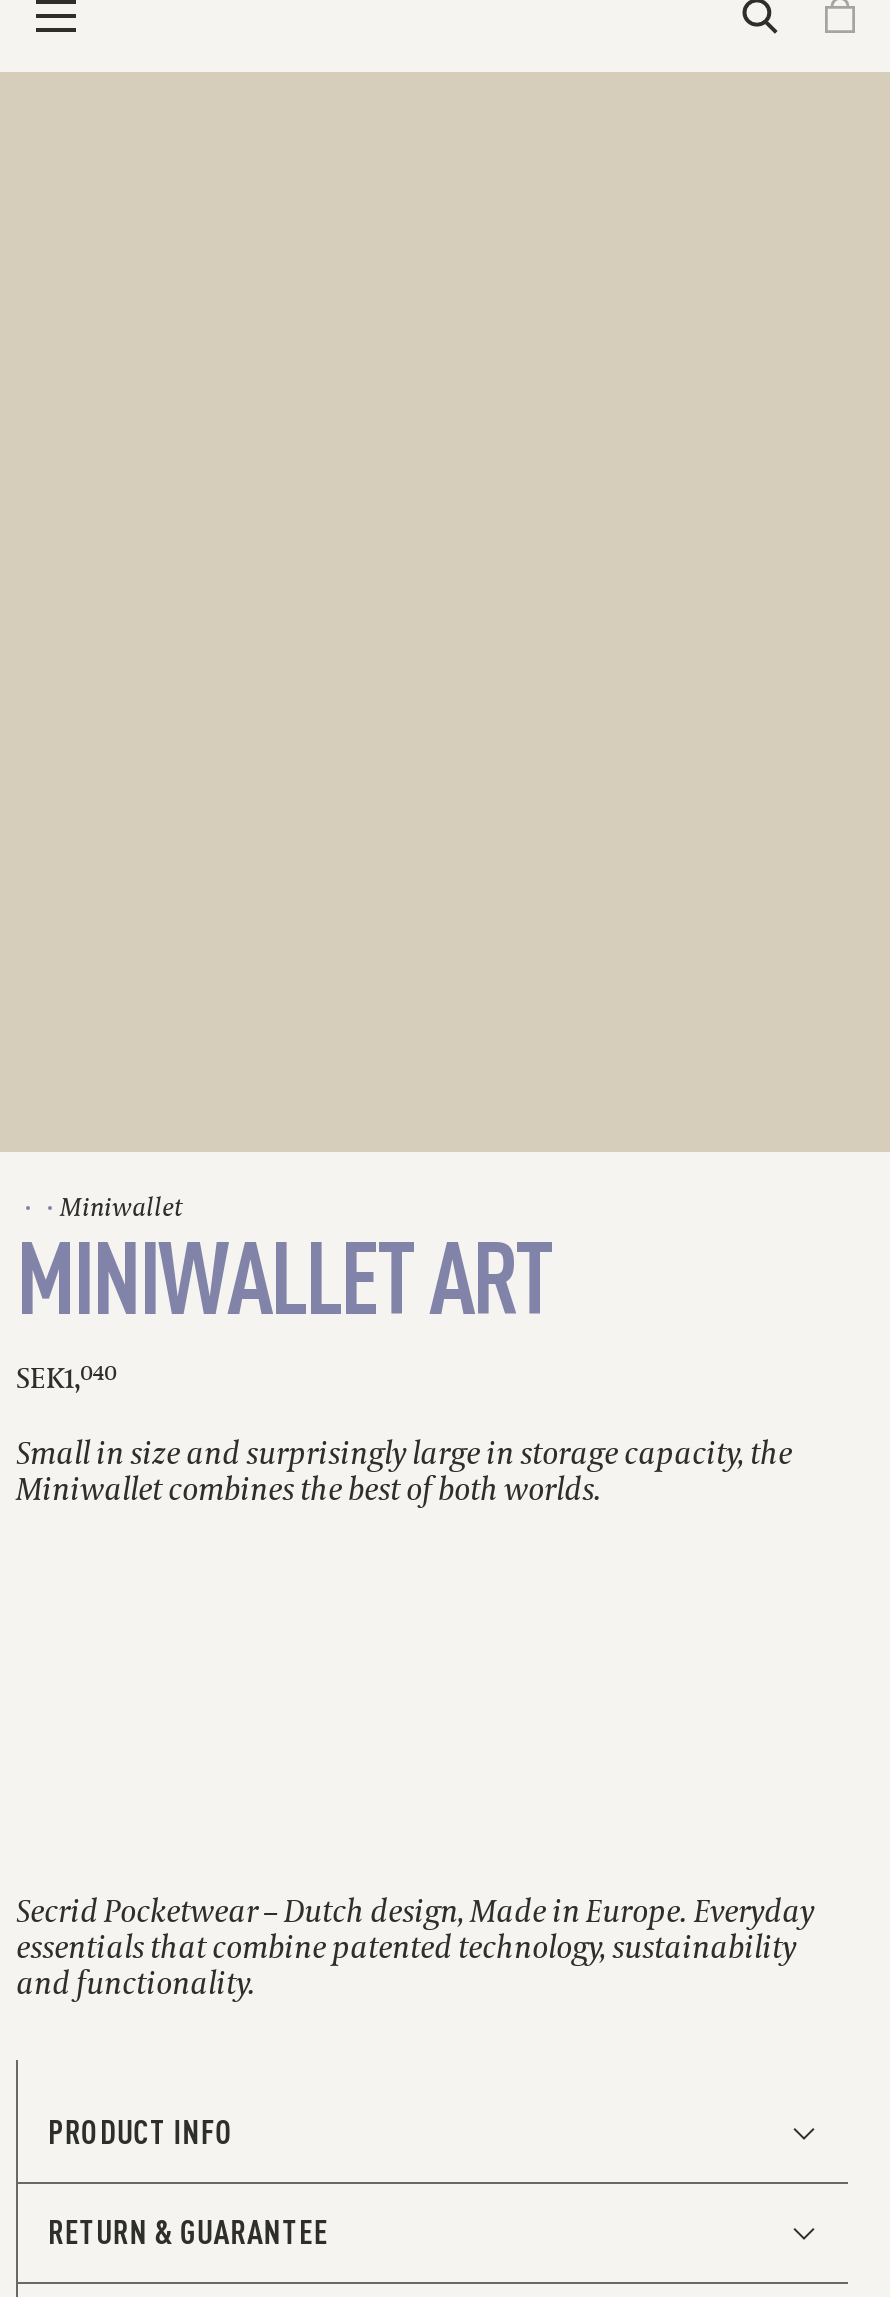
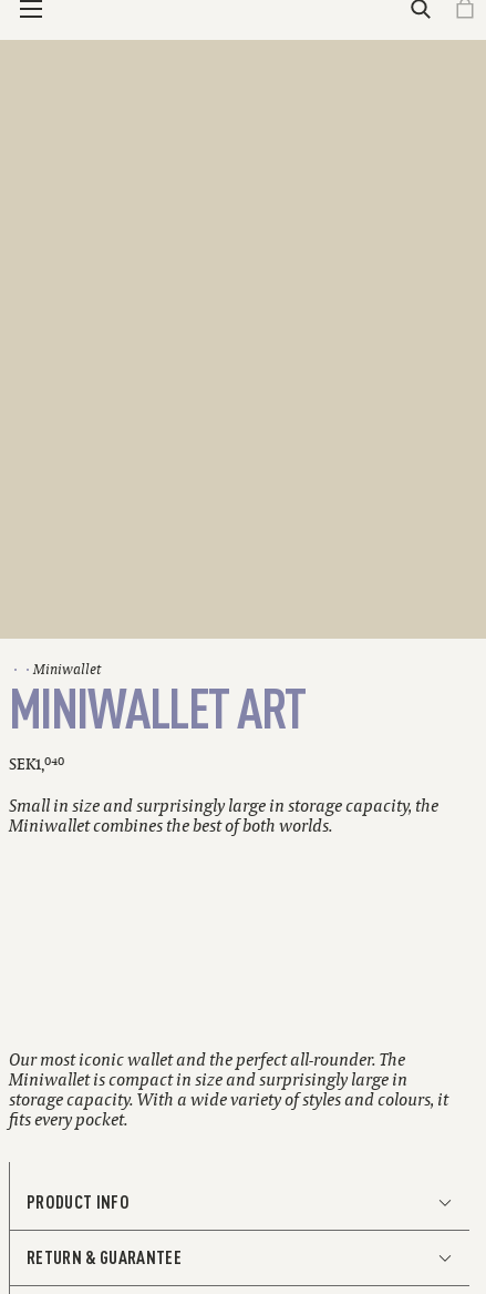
[16,1888,814,2002] Secrid Pocketwear – Dutch design, Made in Europe. Everyday | essentials that combine patented technology, sustainability | and functionality. -> [9,1047,448,1130] Our most iconic wallet and the perfect all-rounder. The | Miniwallet is compact in size and surprisingly large in | storage capacity. With a wide variety of styles and colours, it | fits every pocket.

